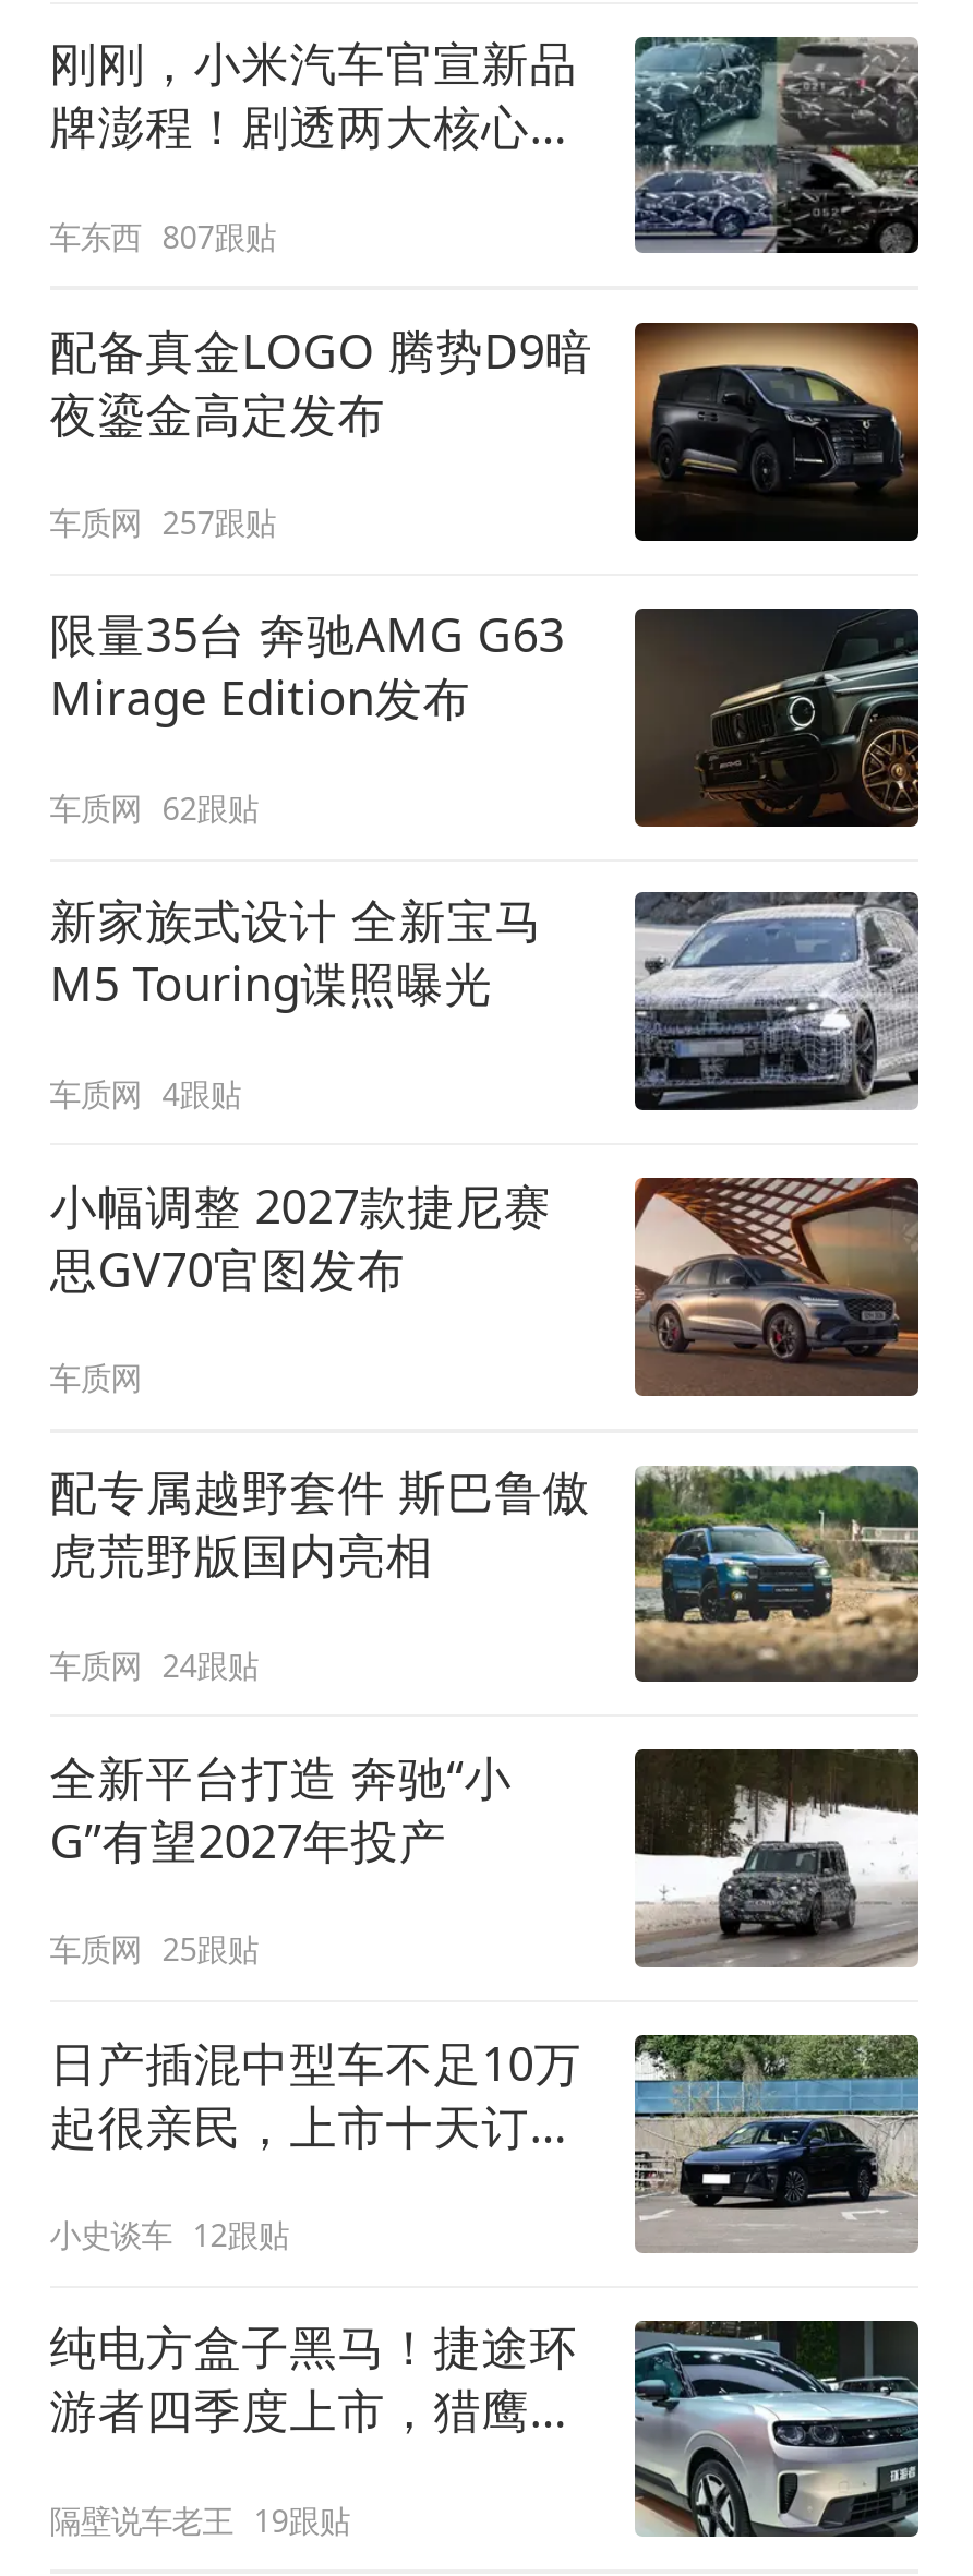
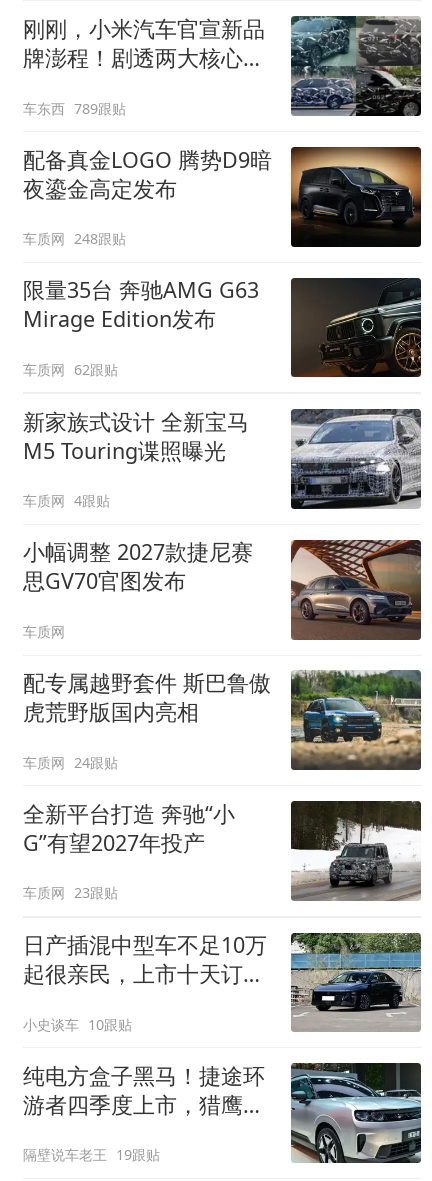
[50,215,276,256] 车东西 807跟贴 -> [23,98,126,117] 车东西 789跟贴
[50,502,276,544] 车质网 257跟贴 -> [23,229,126,248] 车质网 248跟贴
[50,1929,258,1970] 车质网 25跟贴 -> [23,883,118,902] 车质网 23跟贴
[50,2213,289,2255] 小史谈车 12跟贴 -> [23,1015,132,1034] 小史谈车 10跟贴

